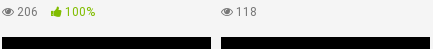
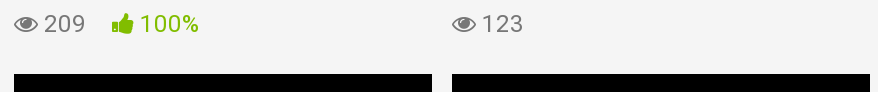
[14,5,95,19] 206 100% -> [38,10,200,38] 209 100%
[233,5,257,19] 118 -> [476,10,524,38] 123

